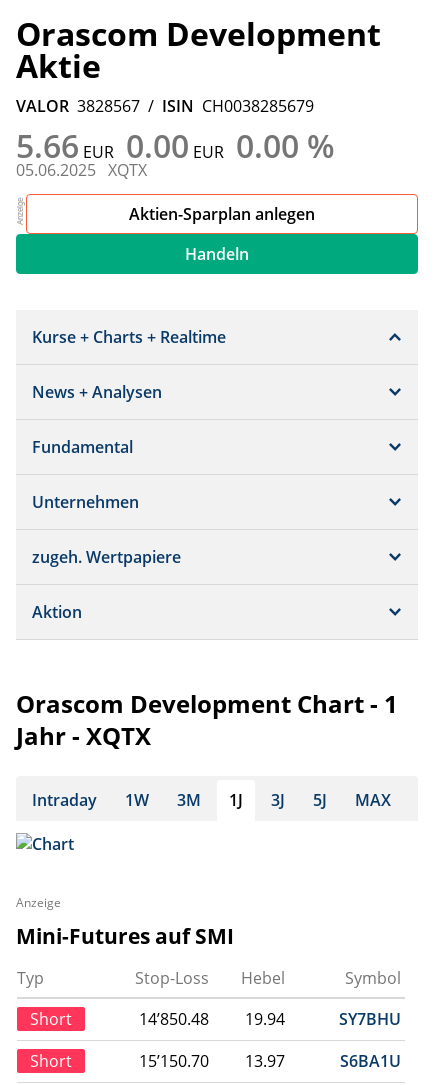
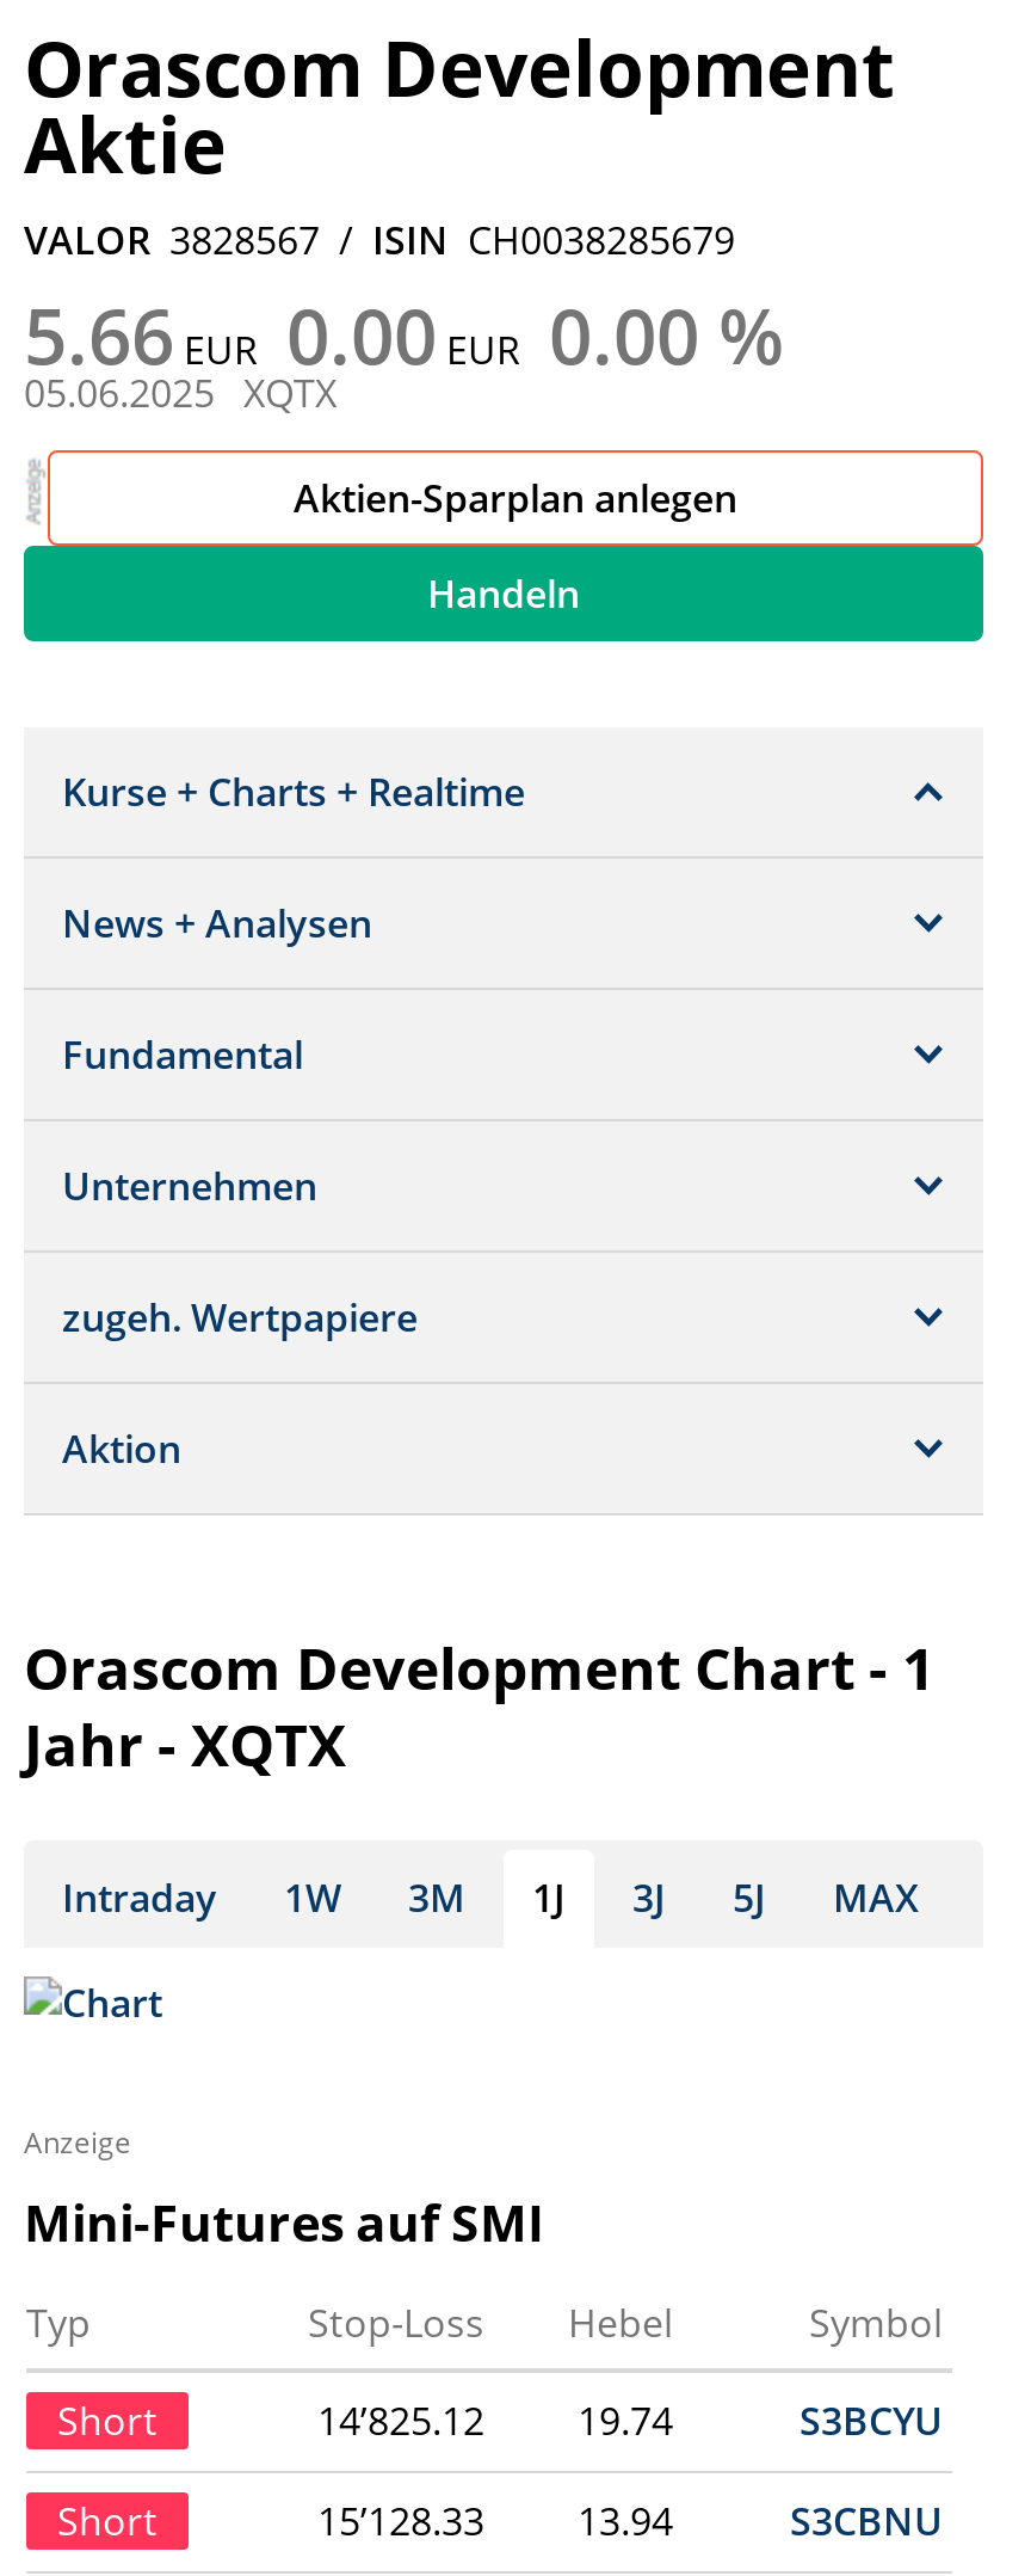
[139,1008,401,1030] 14’850.48 | 19.94 | SY7BHU -> [317,2394,943,2447] 14’825.12 | 19.74 | S3BCYU
[139,1050,401,1072] 15’150.70 | 13.97 | S6BA1U -> [317,2495,943,2547] 15’128.33 | 13.94 | S3CBNU

